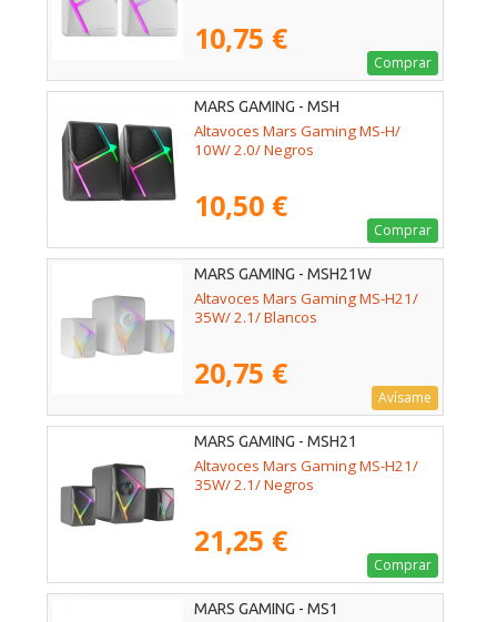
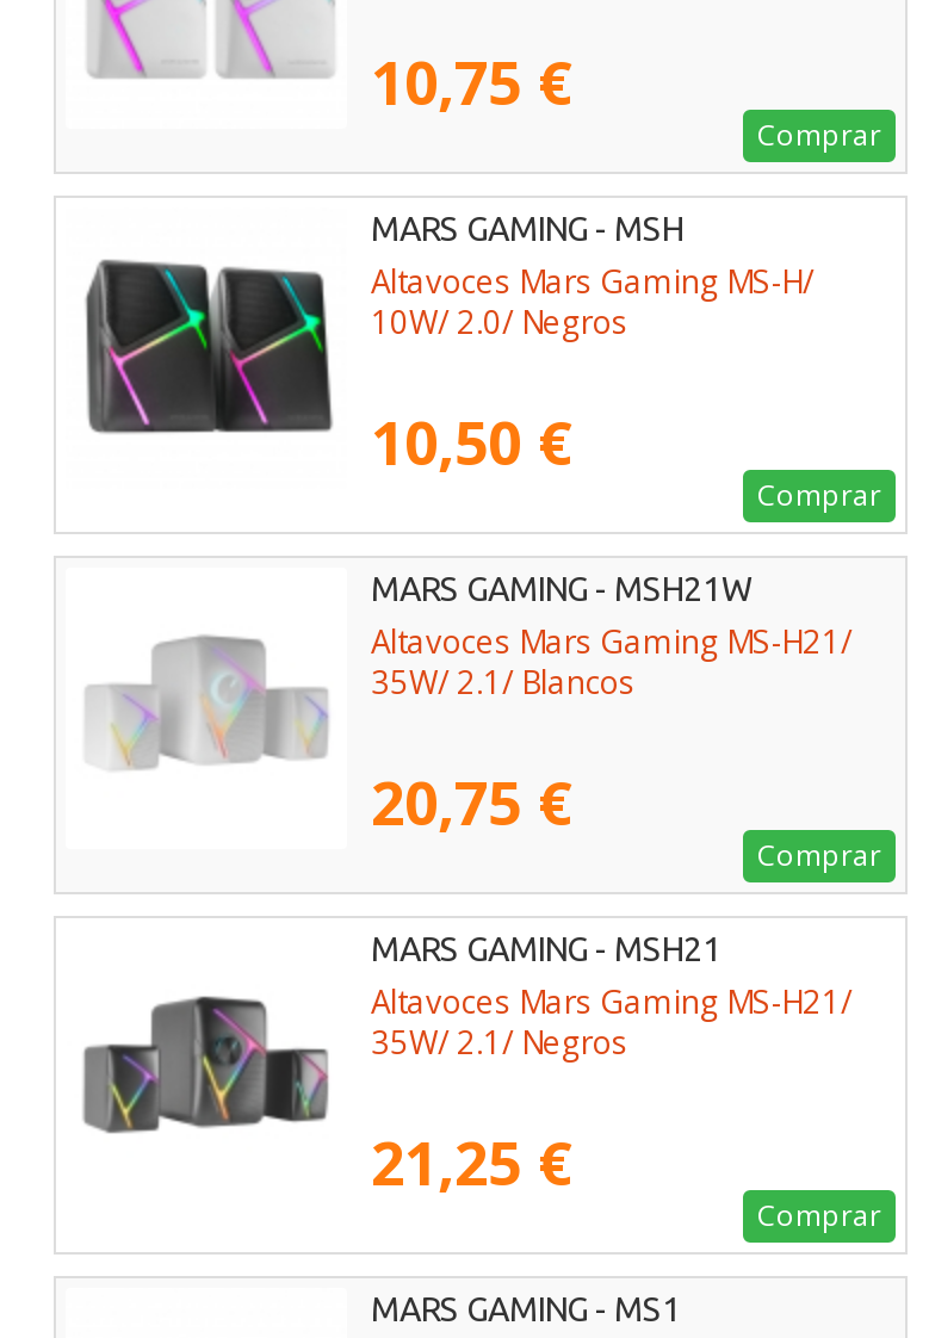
[378,388,432,407] Avísame -> [757,835,881,876] Comprar

